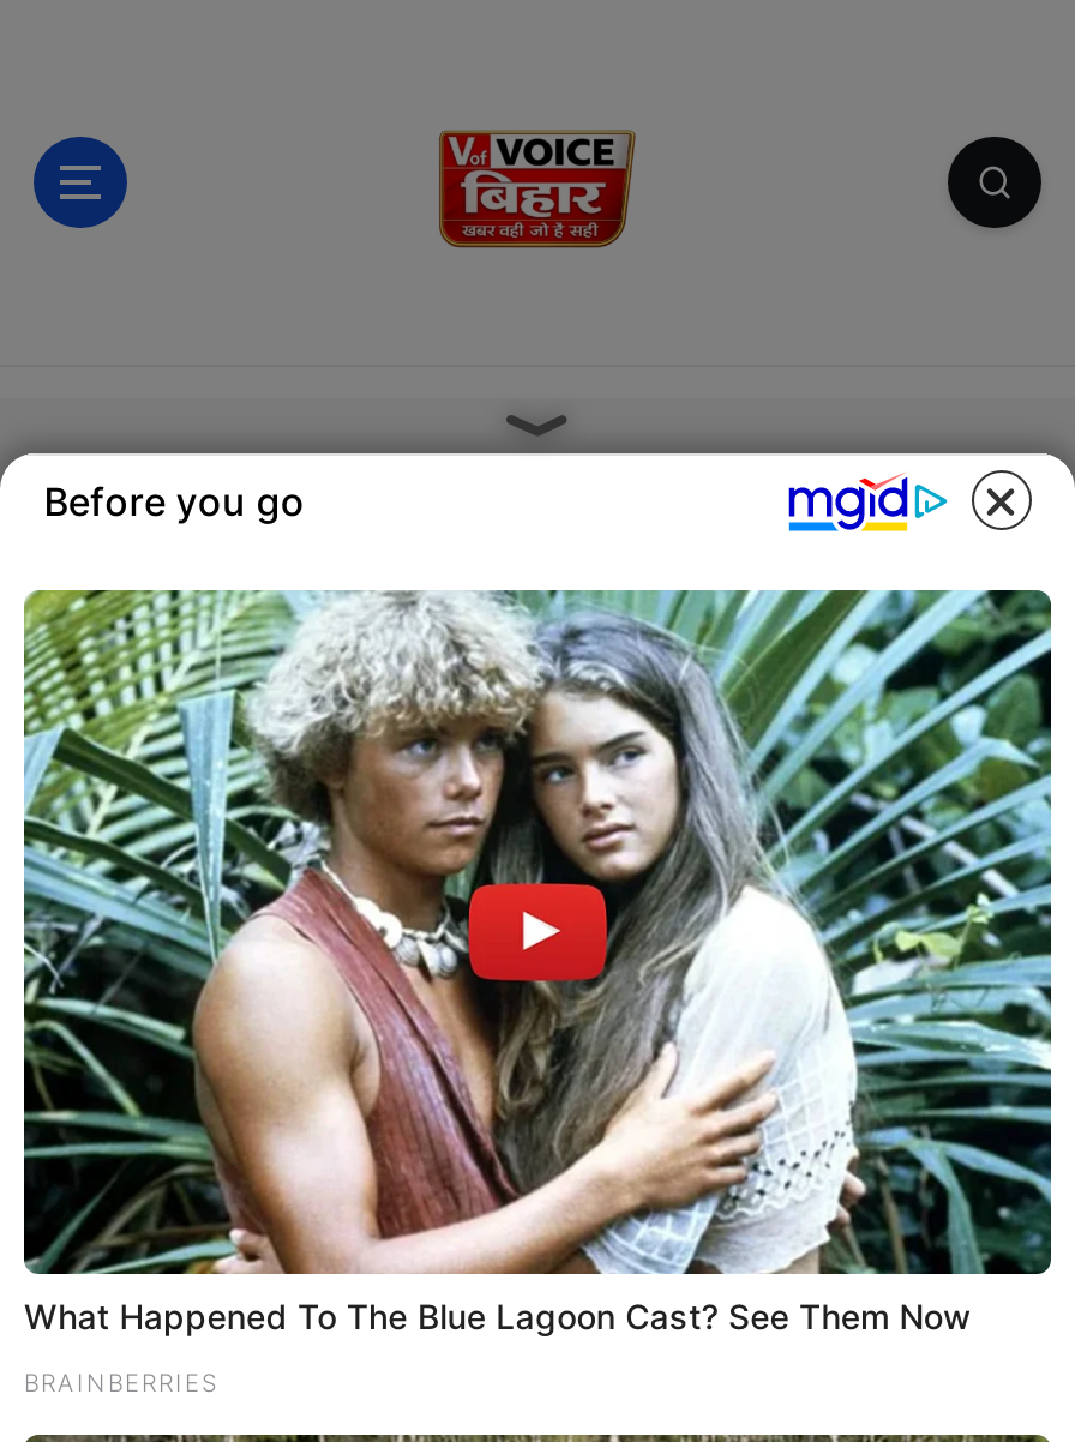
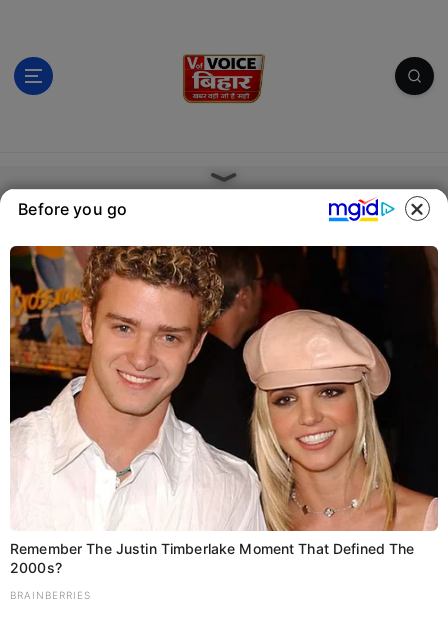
[22,588,1053,1337] [image] | What Happened To The Blue Lagoon Cast? See Them Now -> [9,245,439,576] [image] | Remember The Justin Timberlake Moment That Defined The | 2000s?

